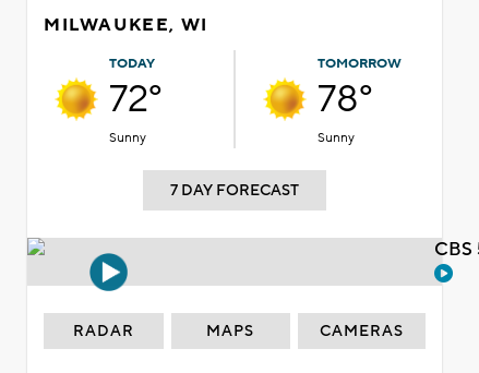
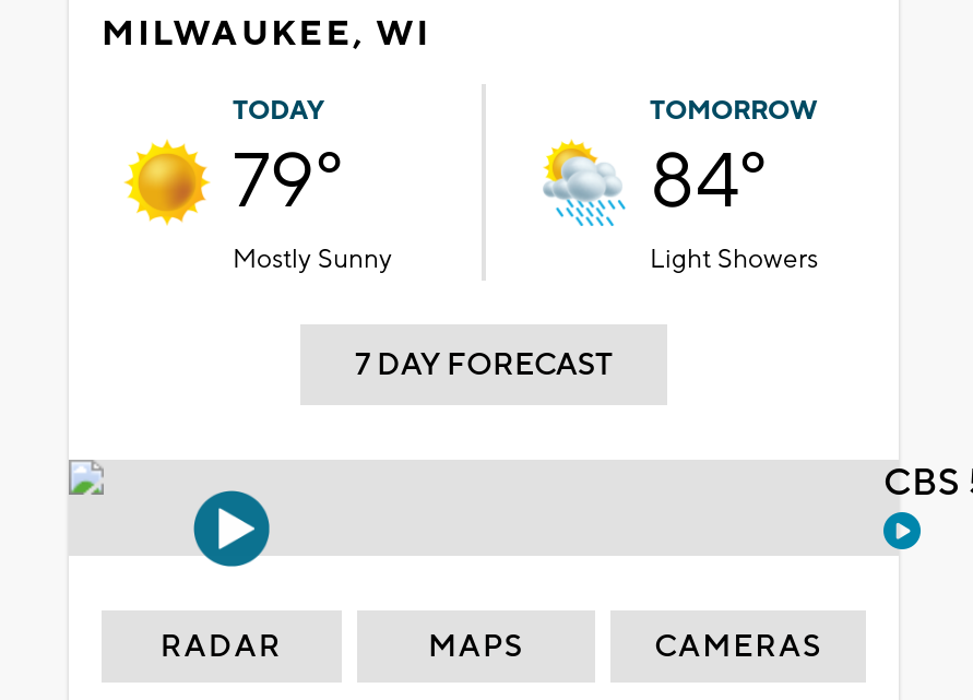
[109,75,163,146] 72° | Sunny -> [233,134,392,276] 79° | Mostly Sunny
[263,75,373,146] [image] | 78° | Sunny -> [543,134,818,276] [image] | 84° | Light Showers

